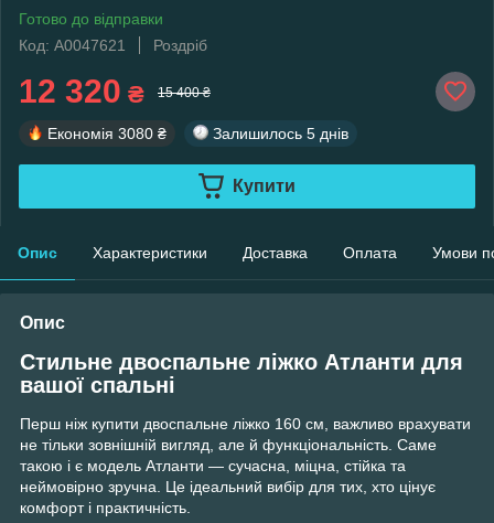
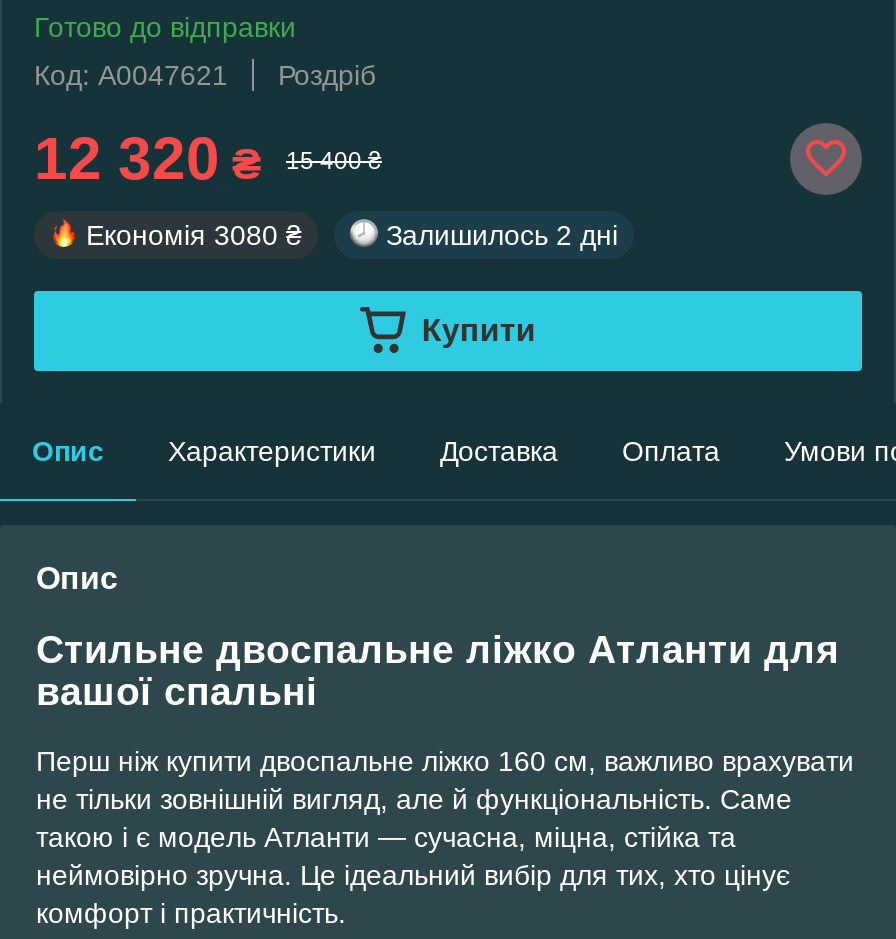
[213,124,348,142] Залишилось 5 днів -> [386,219,618,251] Залишилось 2 дні

